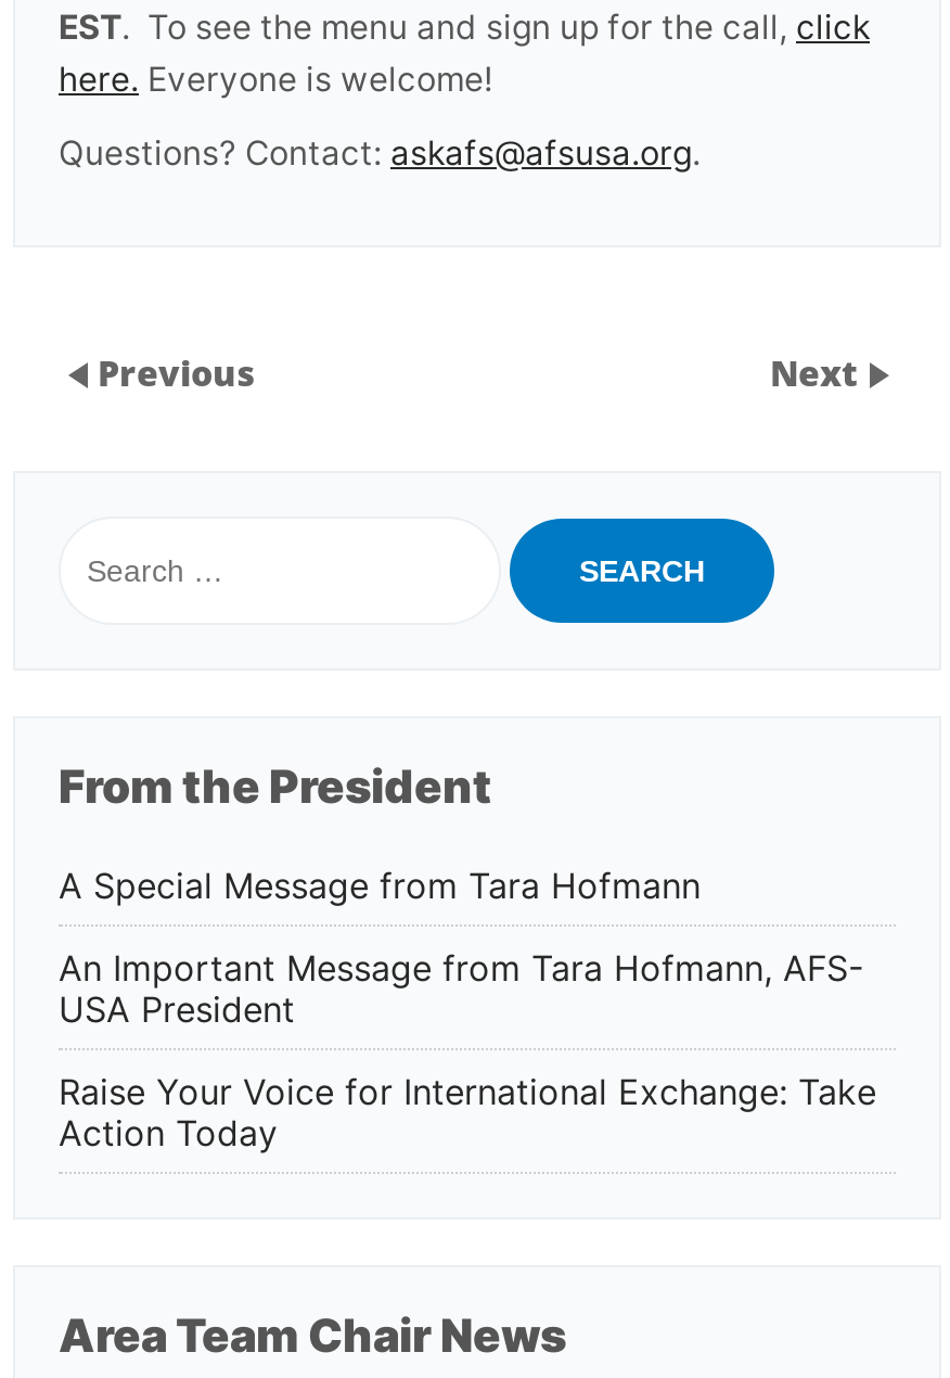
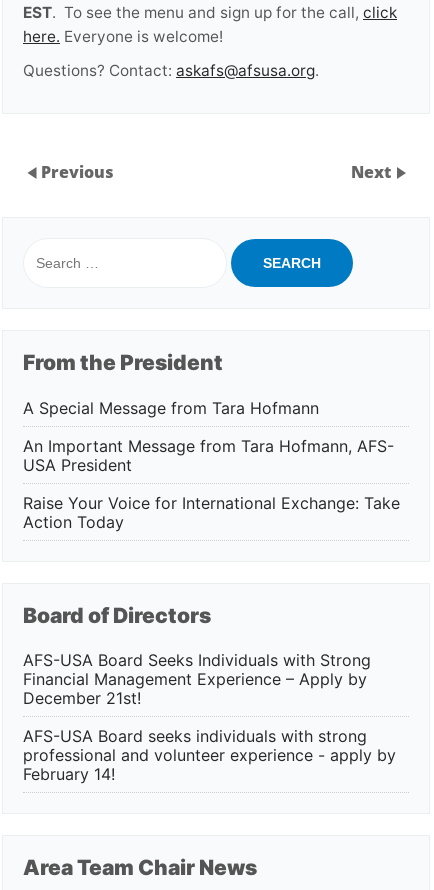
none -> [23,603,396,784] Board of Directors | AFS-USA Board Seeks Individuals with Strong | Financial Management Experience – Apply by | December 21st! | AFS-USA Board seeks individuals with strong | professional and volunteer experience - apply by | February 14!

